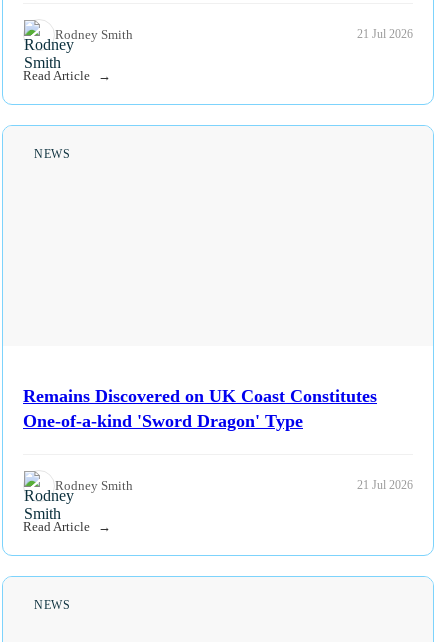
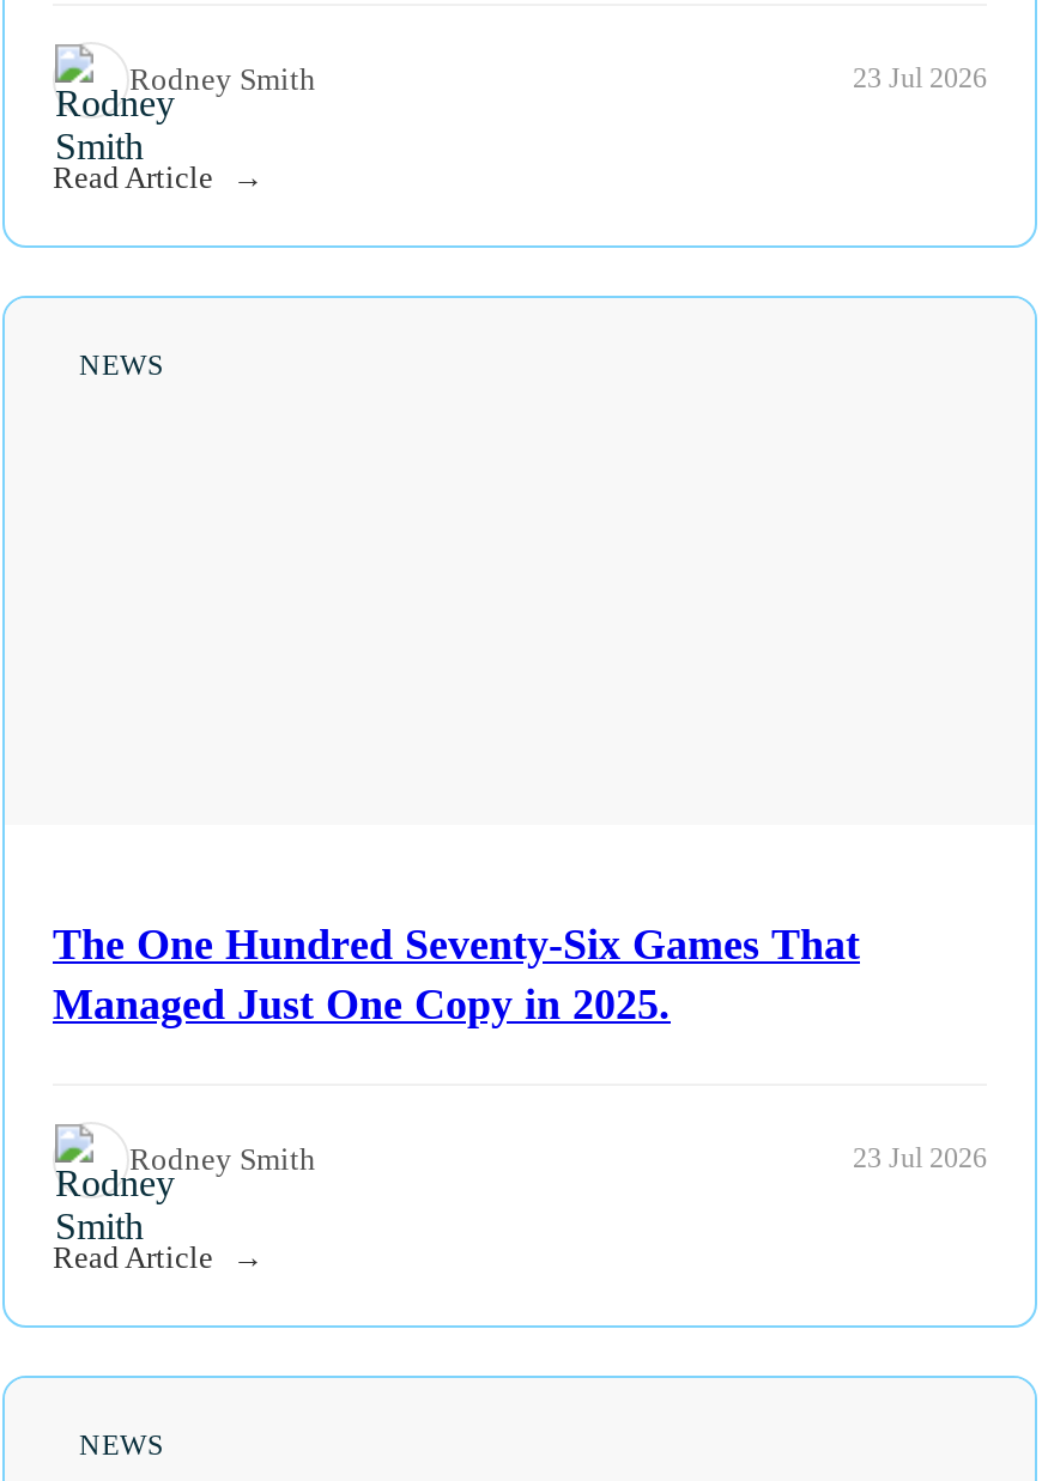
[357,27,413,41] 21 Jul 2026 -> [853,61,987,95] 23 Jul 2026
[23,386,377,431] Remains Discovered on UK Coast Constitutes | One-of-a-kind 'Sword Dragon' Type -> [53,920,860,1027] The One Hundred Seventy-Six Games That | Managed Just One Copy in 2025.
[357,478,413,492] 21 Jul 2026 -> [853,1141,987,1175] 23 Jul 2026

